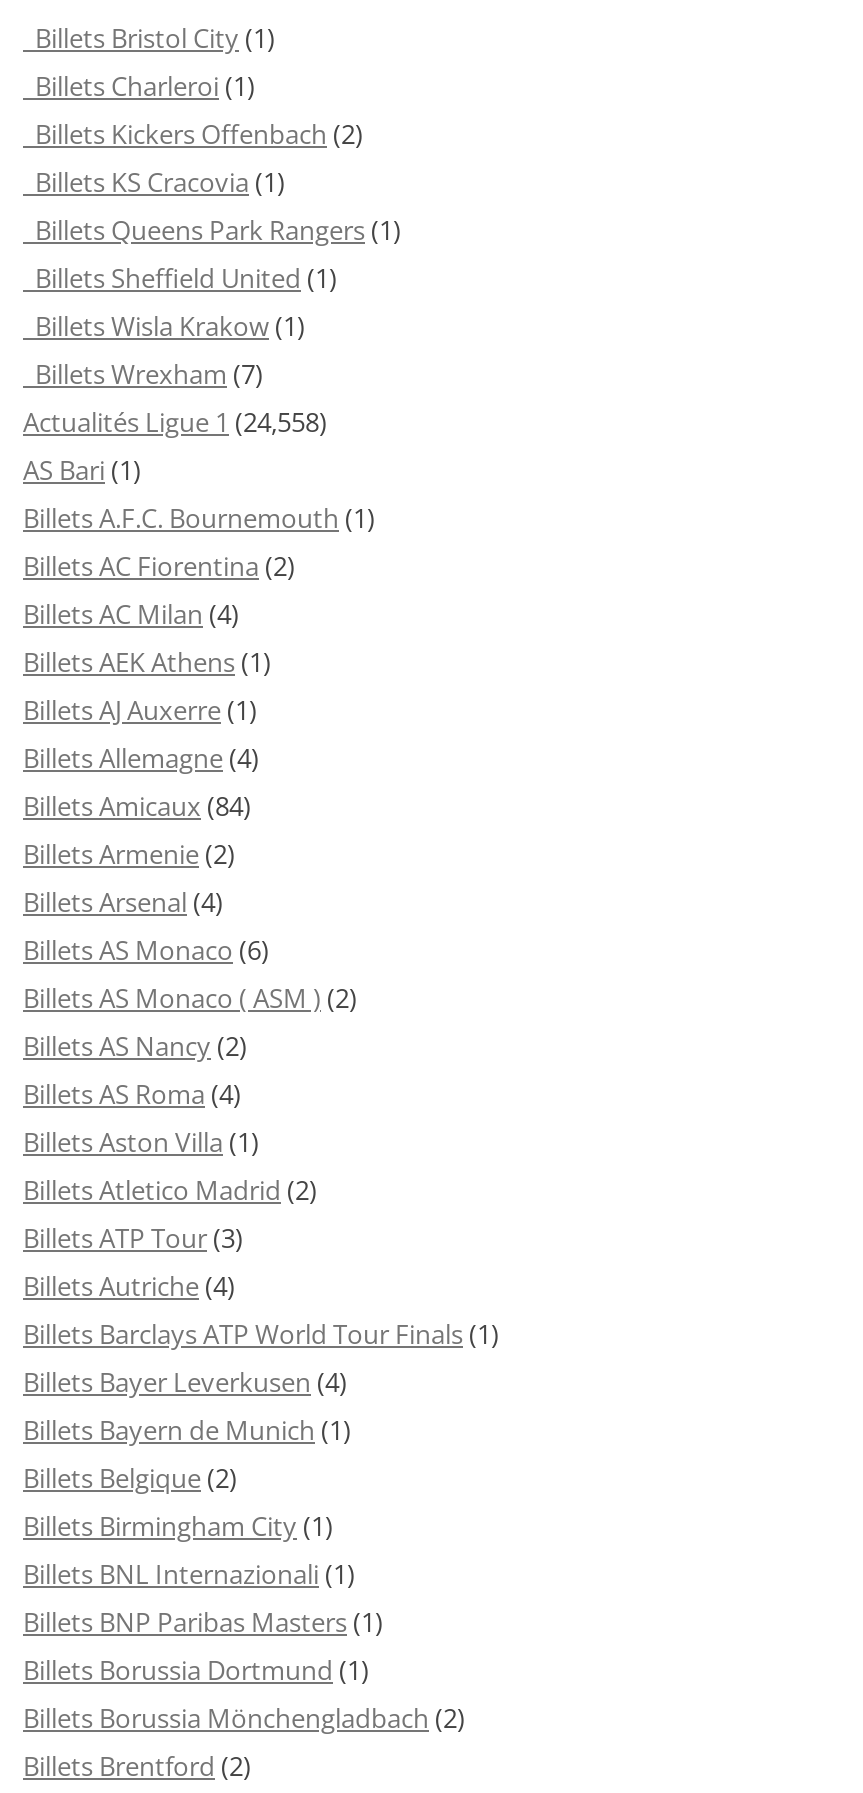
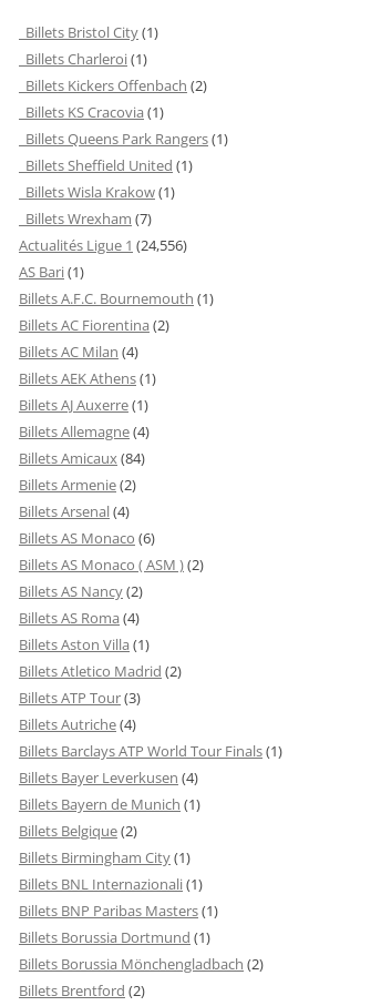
[23,404,327,440] Actualités Ligue 1 (24,558) -> [19,235,187,255] Actualités Ligue 1 (24,556)

